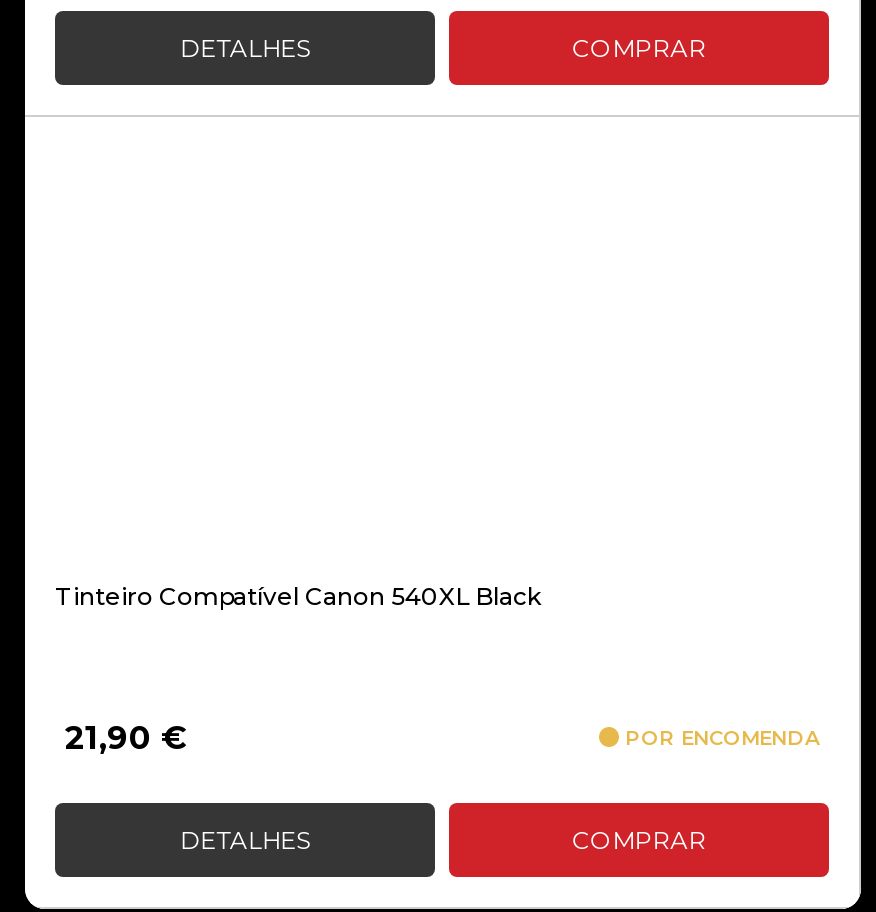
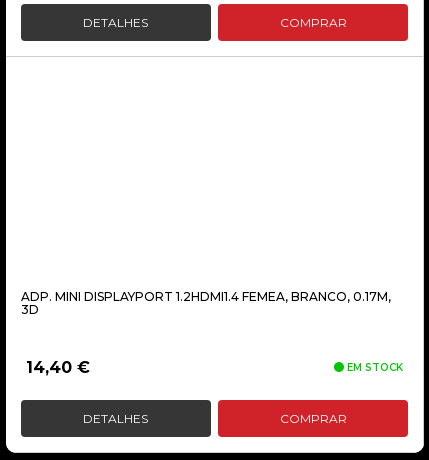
[55,581,541,611] Tinteiro Compatível Canon 540XL Black -> [21,289,391,317] ADP. MINI DISPLAYPORT 1.2HDMI1.4 FEMEA, BRANCO, 0.17M, | 3D
[65,719,819,757] 21,90 € | POR ENCOMENDA -> [26,358,403,377] 14,40 € | EM STOCK

